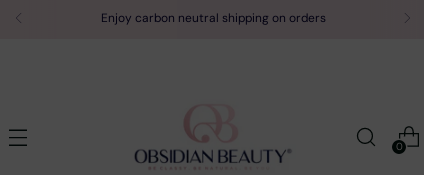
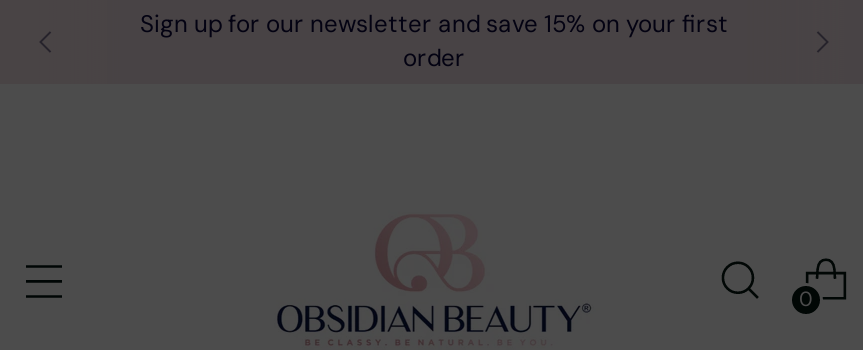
[100,9,325,25] Enjoy carbon neutral shipping on orders -> [140,8,728,74] Sign up for our newsletter and save 15% on your first | order

